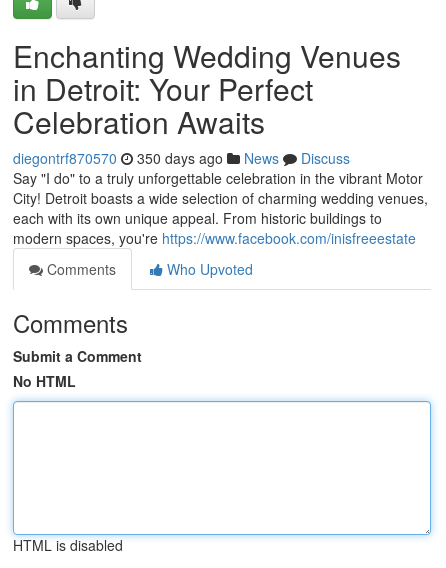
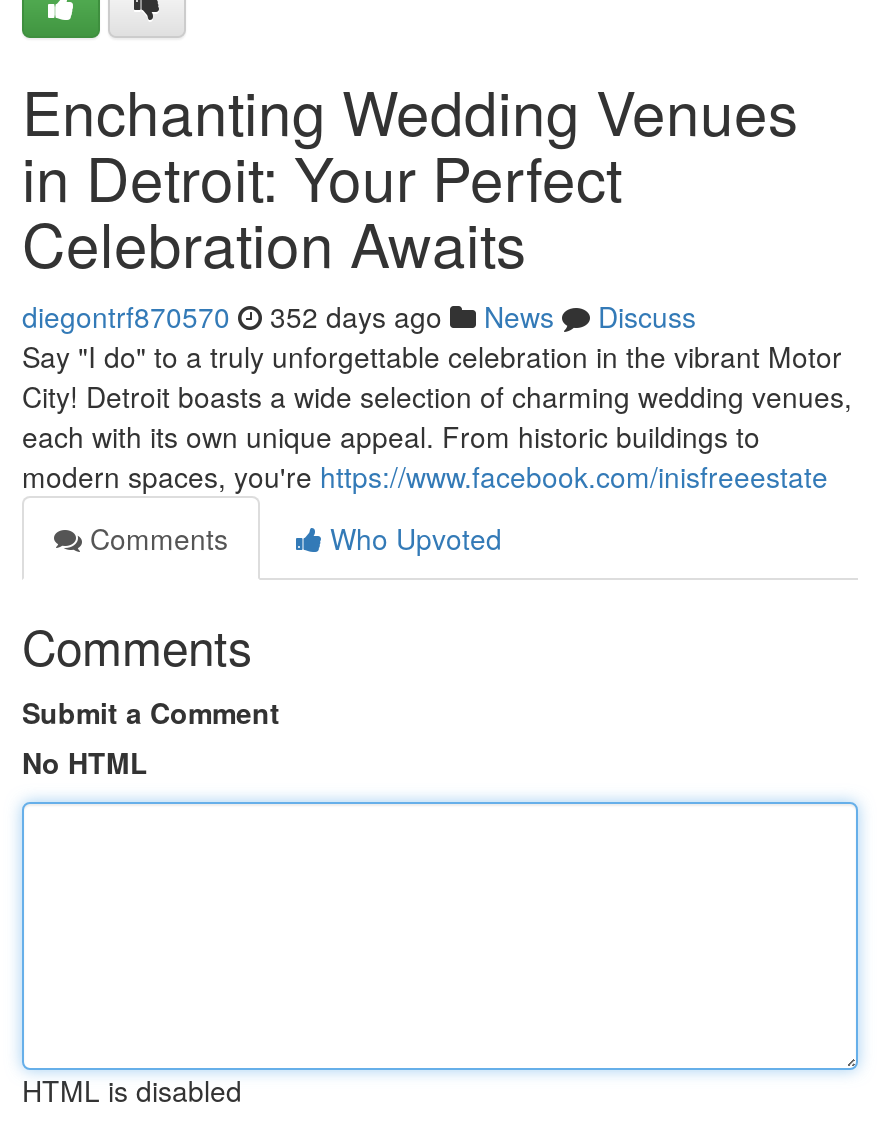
[13,148,350,168] diegontrf870570 350 days ago News Discuss -> [22,296,696,336] diegontrf870570 352 days ago News Discuss

